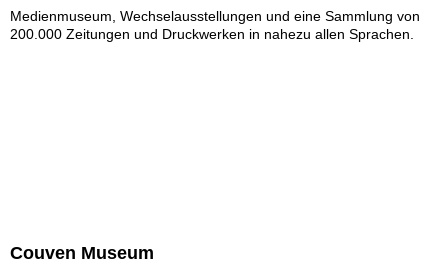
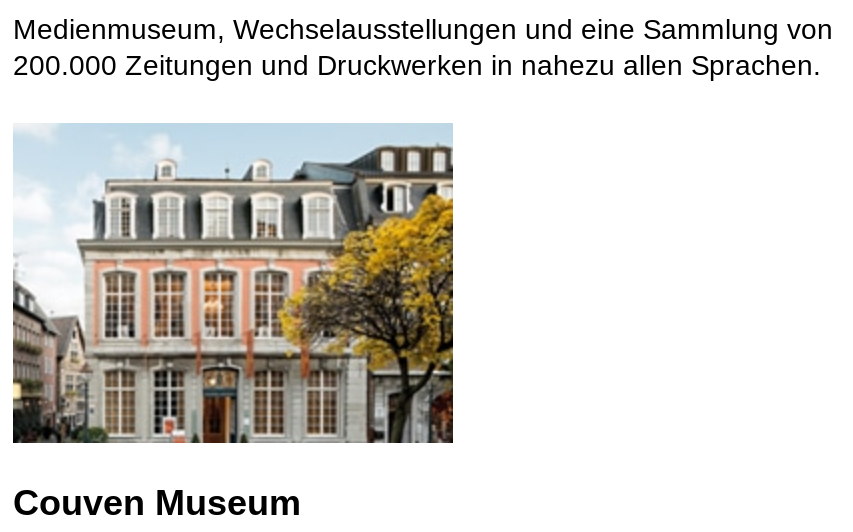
none -> [11,122,455,446] [image]

